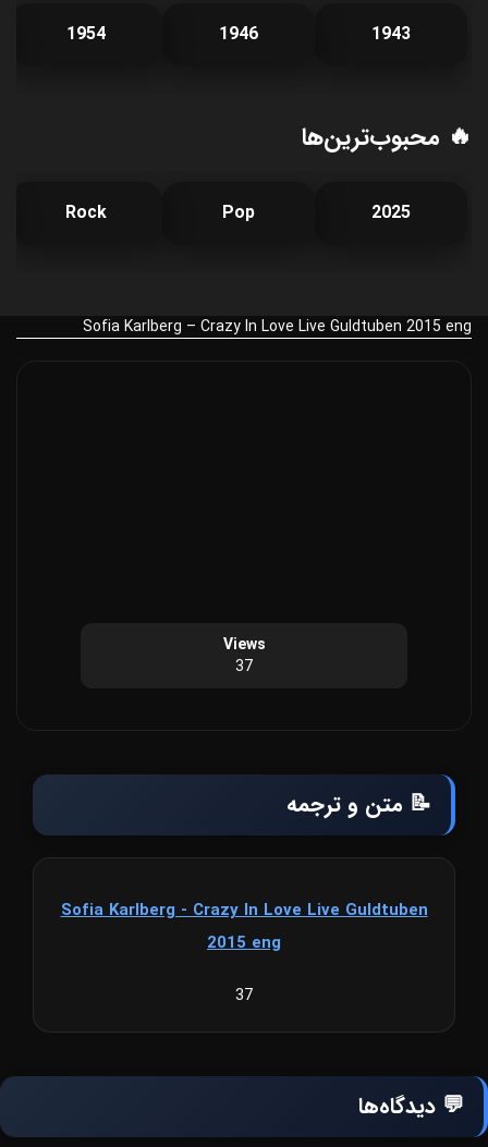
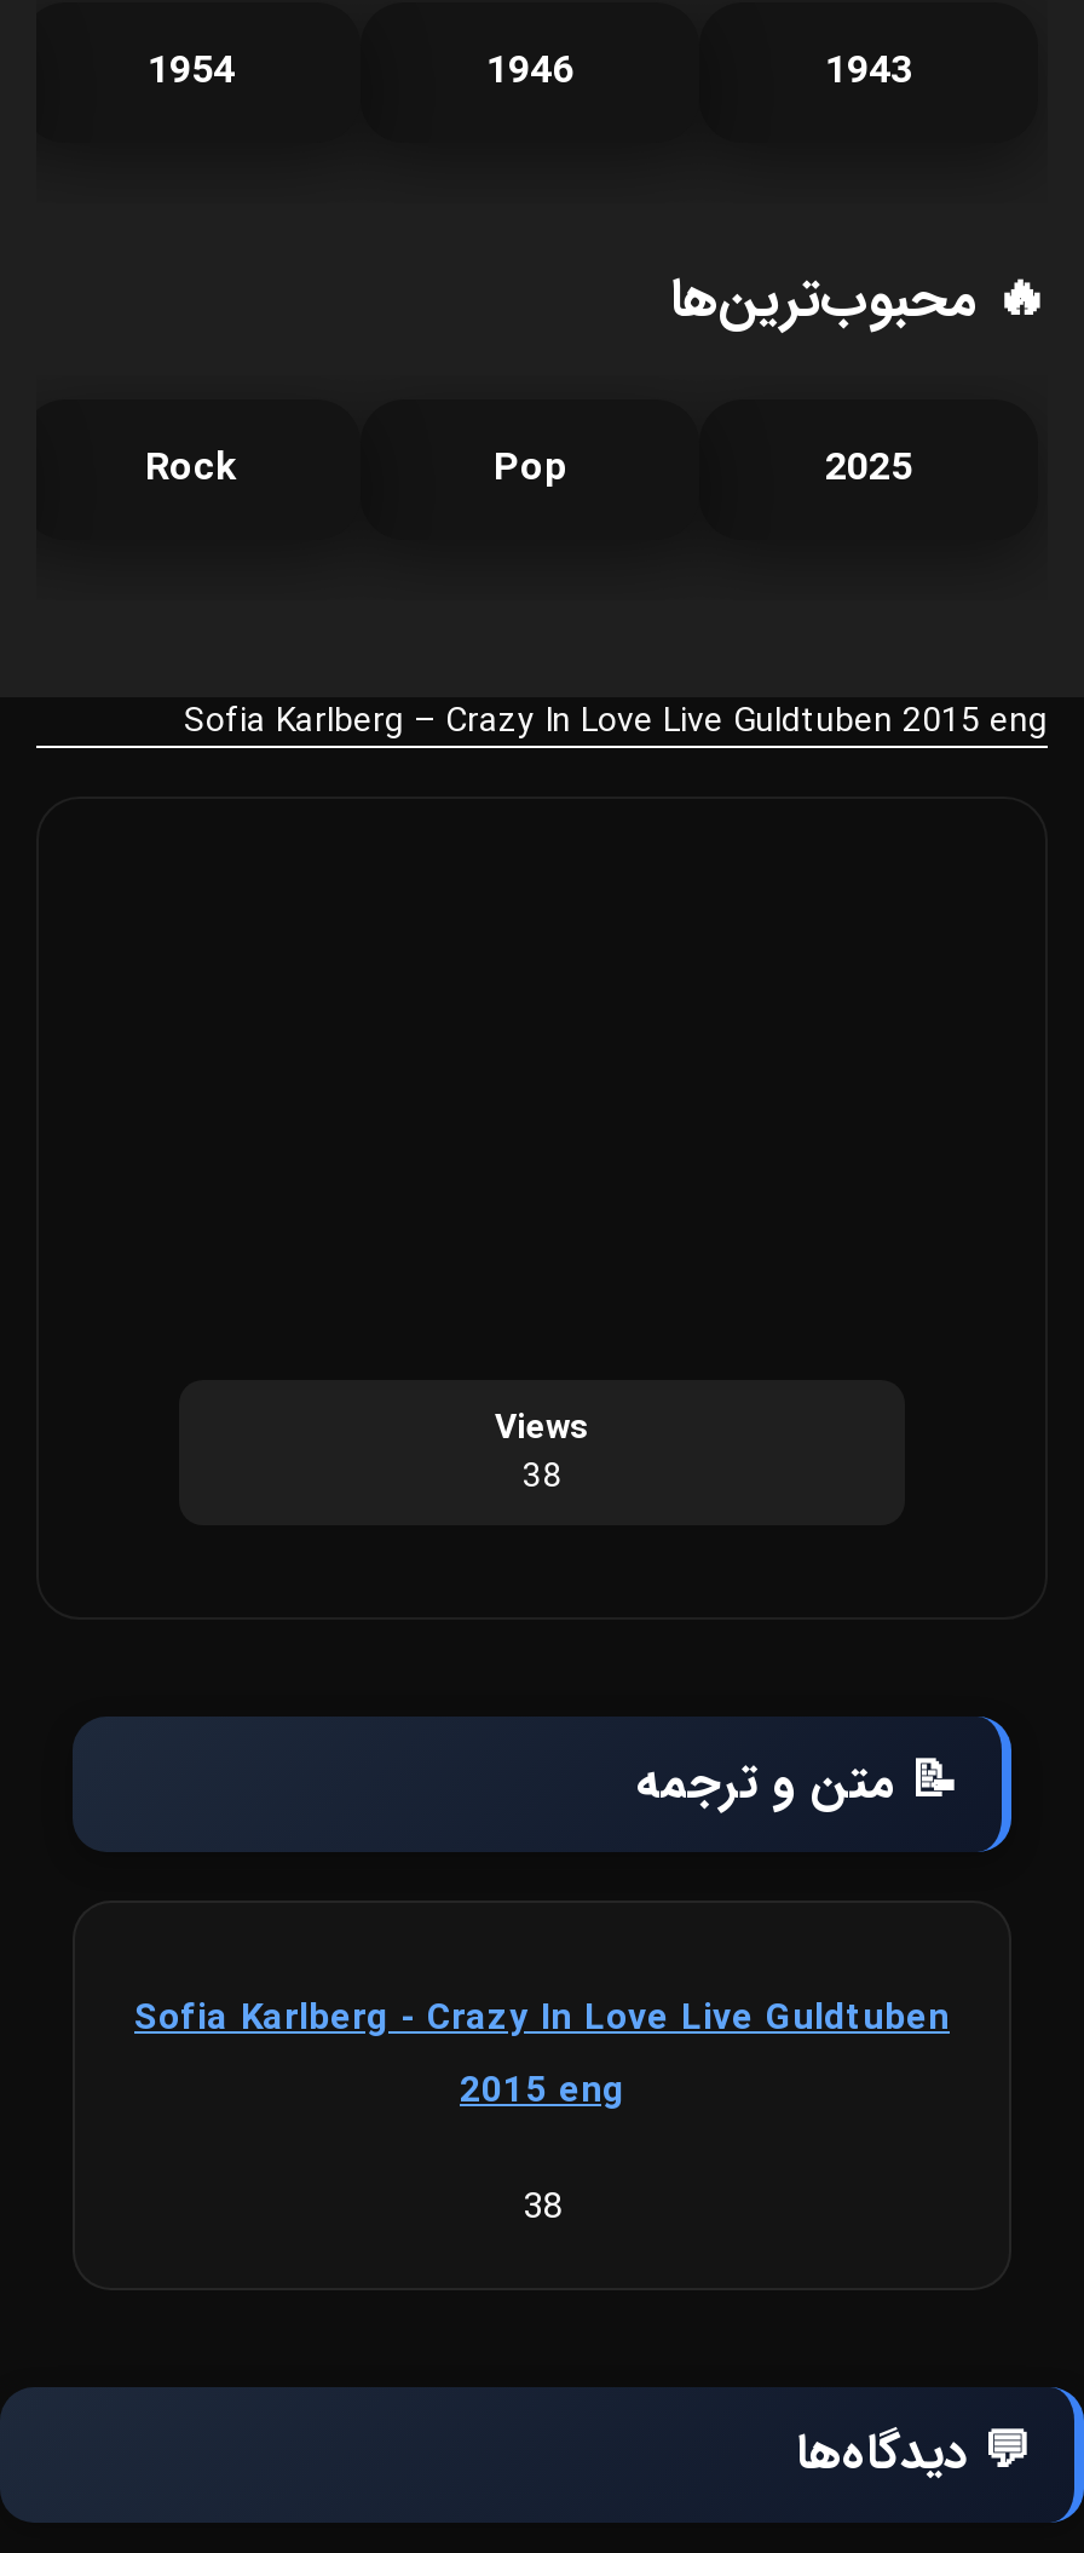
[235,655,253,679] 37 -> [523,1450,561,1503] 38
[235,983,253,1009] 37 -> [523,2179,561,2237] 38

